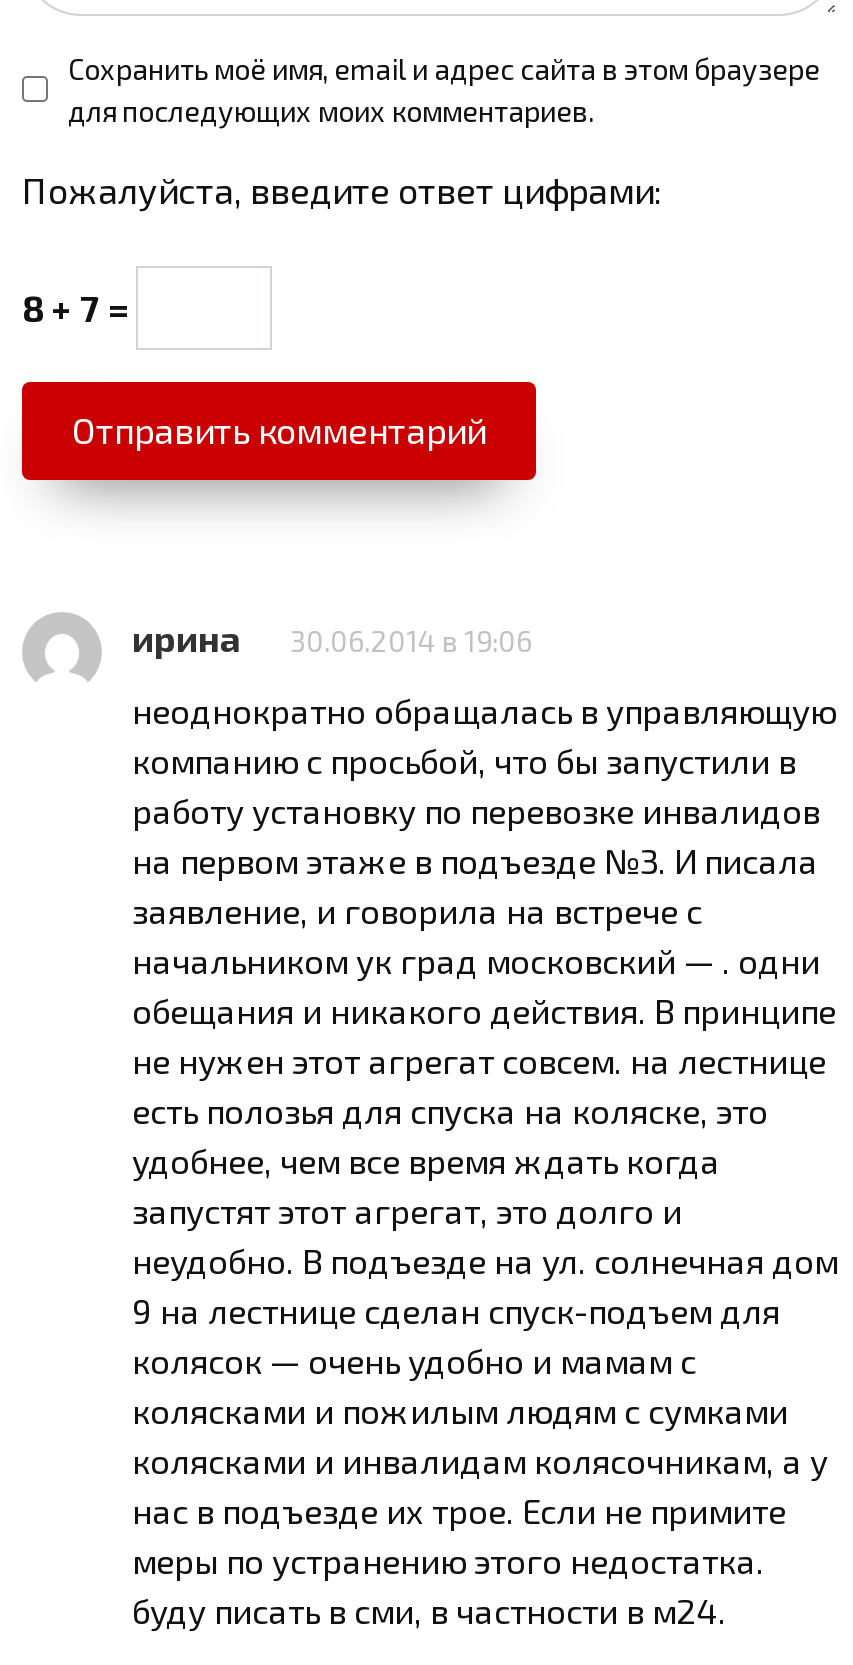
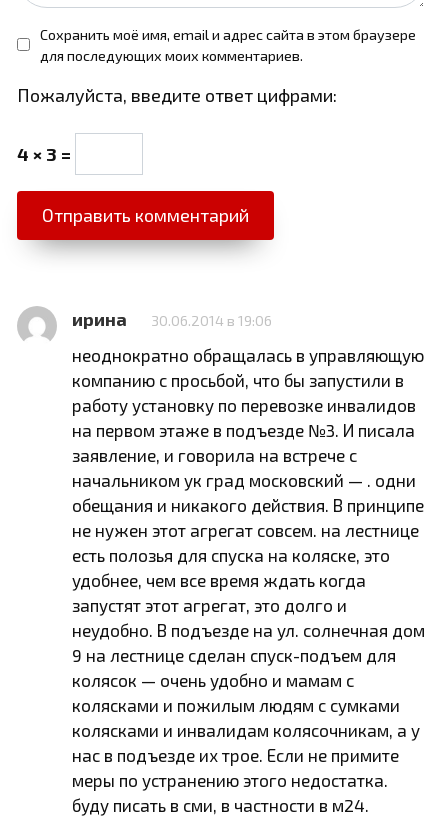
[22,285,136,329] 8 + 7 = -> [17,143,75,165] 4 × 3 =

